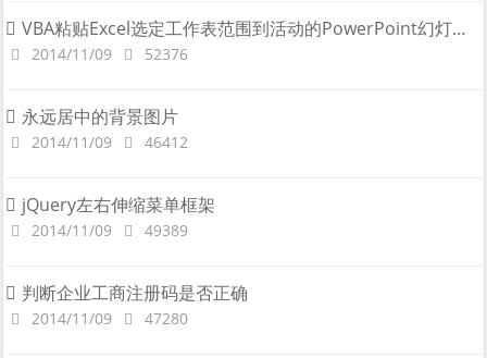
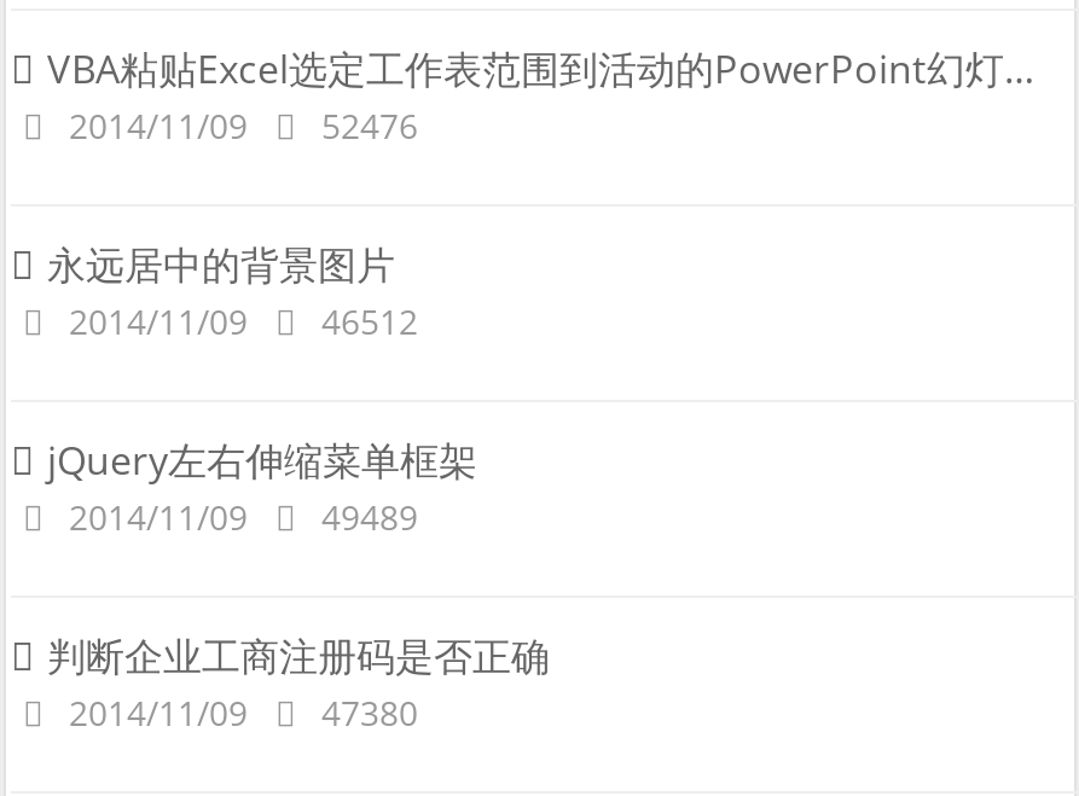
[32,44,189,64] 2014/11/09 52376 -> [69,103,418,149] 2014/11/09 52476
[32,132,189,152] 2014/11/09 46412 -> [69,298,418,344] 2014/11/09 46512
[32,220,189,240] 2014/11/09 49389 -> [69,494,418,540] 2014/11/09 49489
[32,308,189,329] 2014/11/09 47280 -> [69,690,418,736] 2014/11/09 47380

